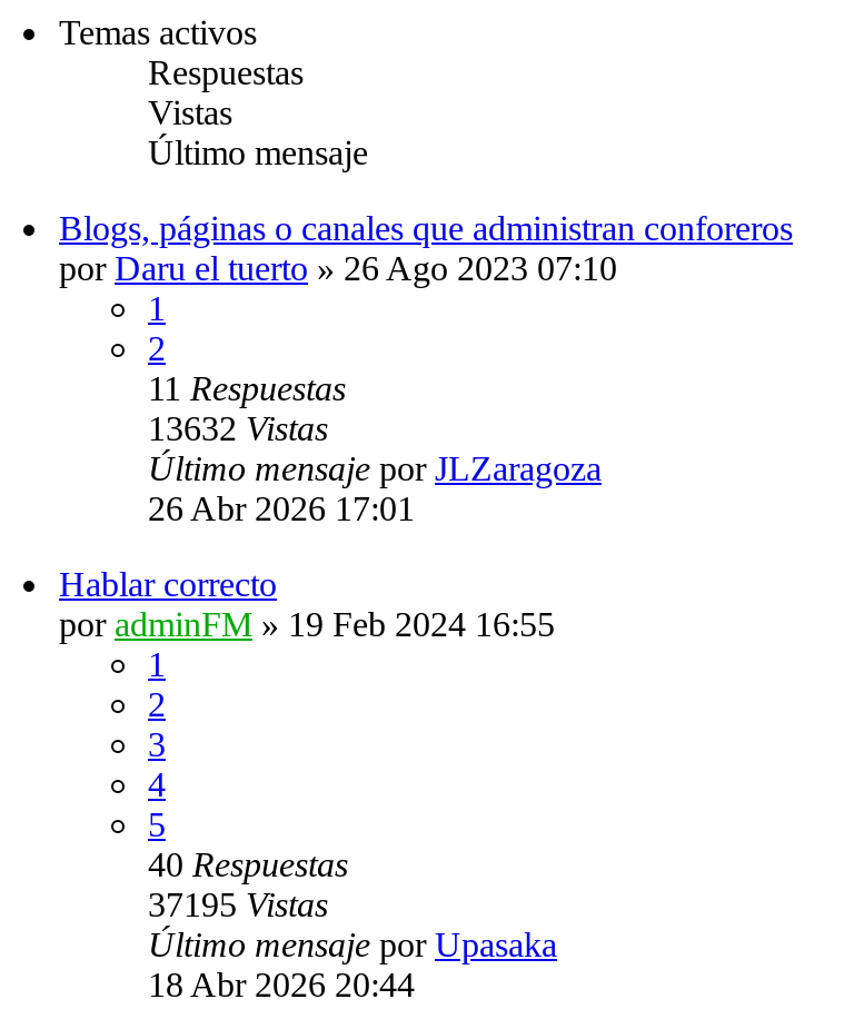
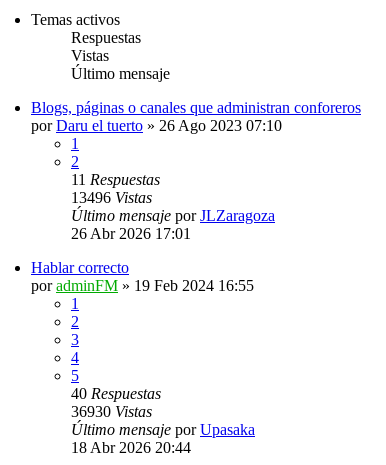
[148,410,328,448] 13632Vistas -> [71,189,152,206] 13496Vistas
[148,886,328,924] 37195Vistas -> [71,403,152,420] 36930Vistas

